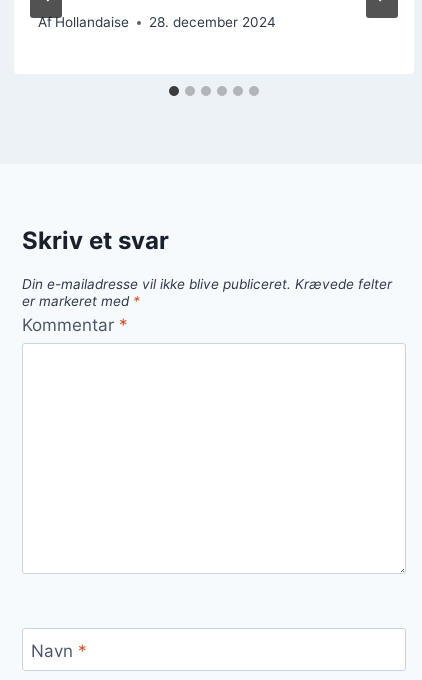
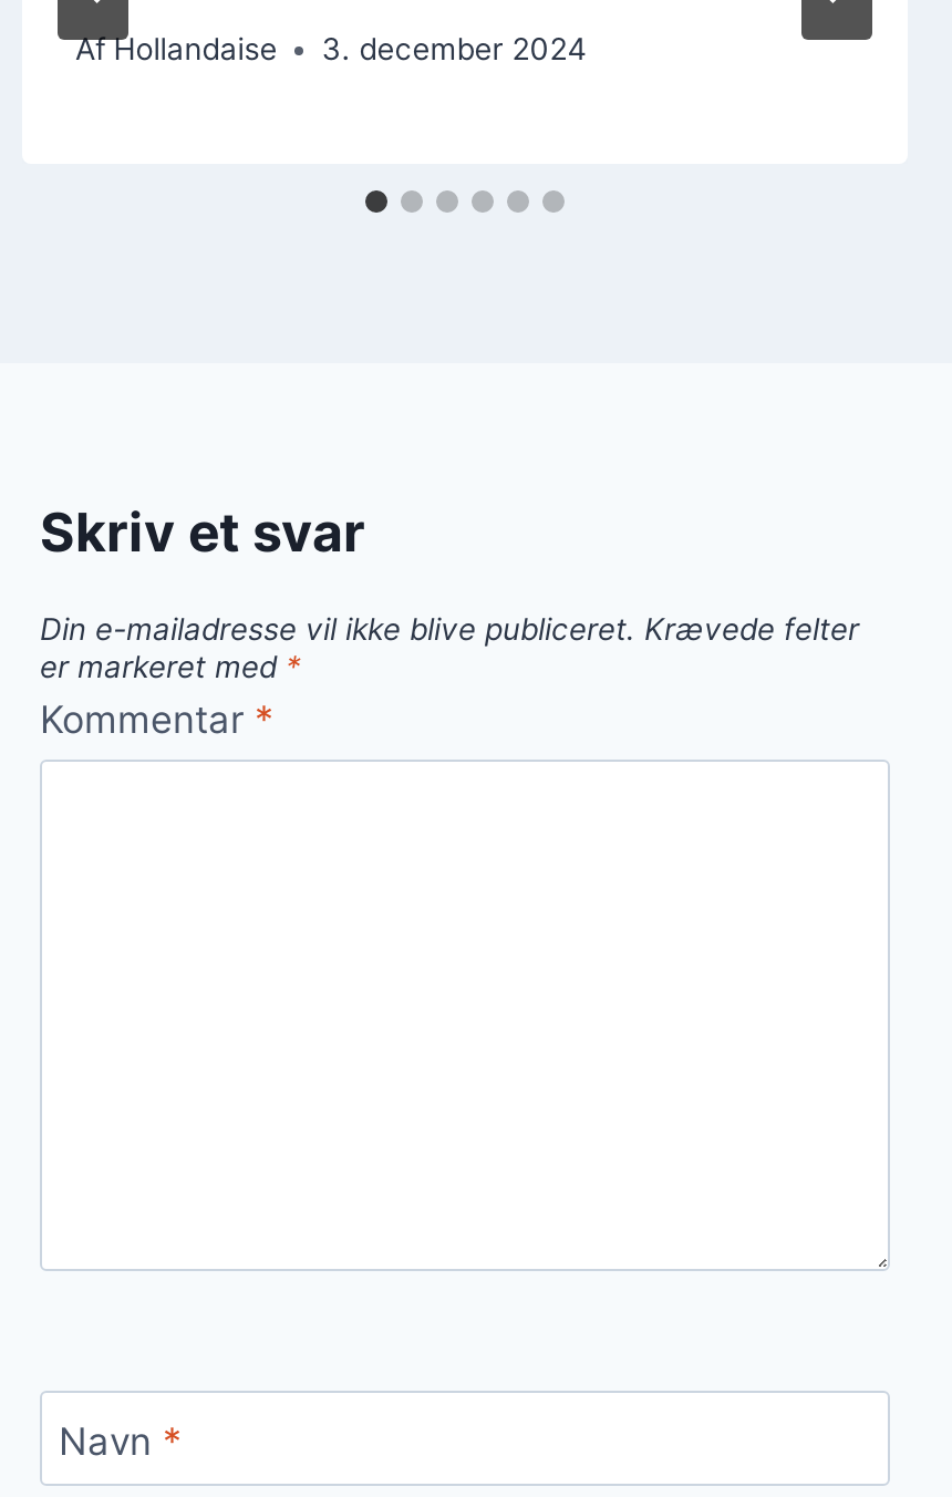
[38,14,276,30] Af Hollandaise 28. december 2024 -> [75,31,587,67] Af Hollandaise 3. december 2024

